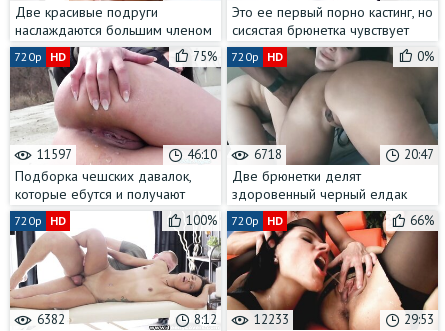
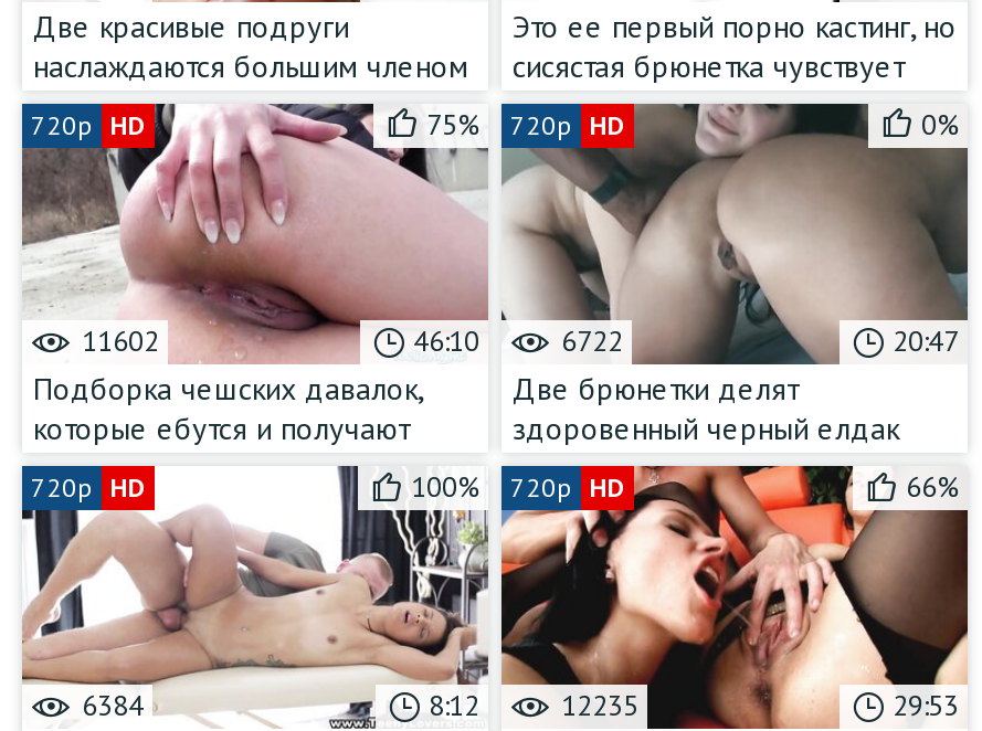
[34,146,72,163] 11597 -> [75,323,159,360] 11602
[187,146,282,163] 46:10 6718 -> [413,323,623,360] 46:10 6722
[34,311,65,328] 6382 -> [75,687,144,724] 6384
[194,311,289,328] 8:12 12233 -> [429,687,638,724] 8:12 12235

